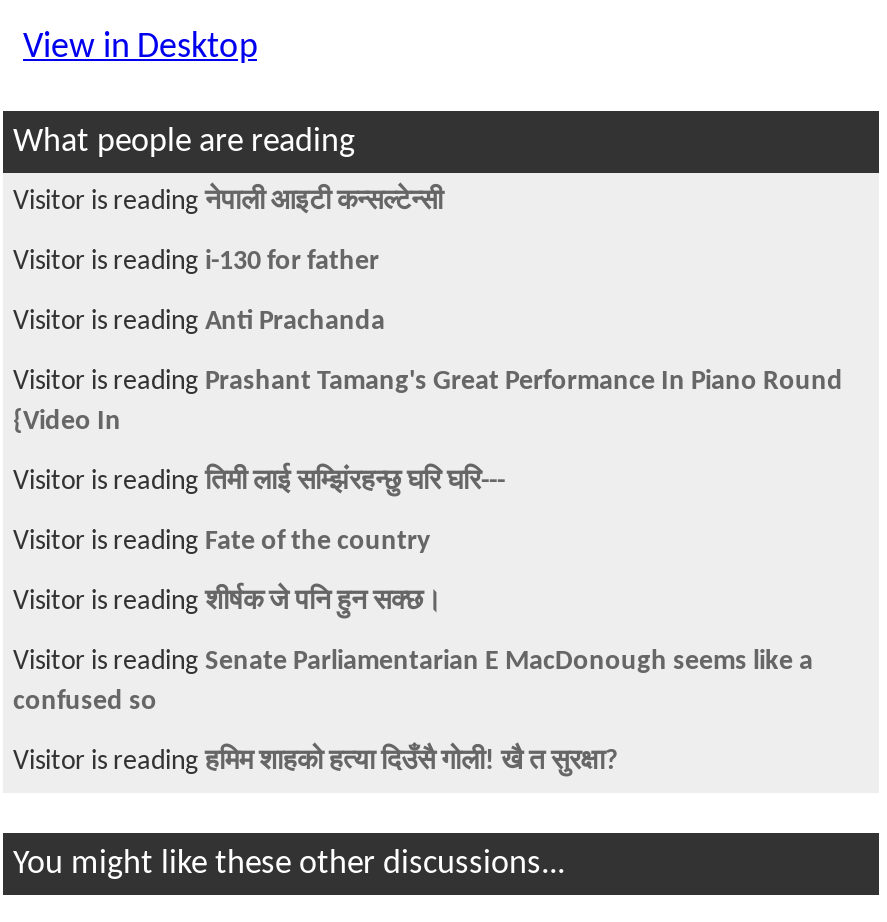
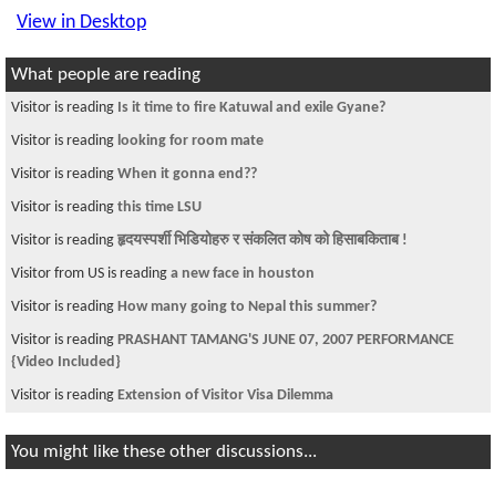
[13,187,443,217] Visitor is reading नेपाली आइटी कन्सल्टेन्सी -> [11,100,385,116] Visitor is reading Is it time to fire Katuwal and exile Gyane?
[13,247,379,277] Visitor is reading i-130 for father -> [11,133,264,149] Visitor is reading looking for room mate
[13,307,385,337] Visitor is reading Anti Prachanda -> [11,166,257,183] Visitor is reading When it gonna end??
[13,367,843,437] Visitor is reading Prashant Tamang's Great Performance In Piano Round | {Video In -> [11,199,202,216] Visitor is reading this time LSU
[13,467,505,497] Visitor is reading तिमी लाई सम्झिंरहन्छु घरि घरि--- -> [11,232,408,249] Visitor is reading हृदयस्पर्शी भिडियोहरु र संकलित कोष को हिसाबकिताब !
[13,527,431,557] Visitor is reading Fate of the country -> [11,266,315,282] Visitor from US is reading a new face in houston
[13,587,441,617] Visitor is reading शीर्षक जे पनि हुन सक्छ। -> [11,299,377,315] Visitor is reading How many going to Nepal this summer?
[13,647,813,717] Visitor is reading Senate Parliamentarian E MacDonough seems like a | confused so -> [11,332,454,371] Visitor is reading PRASHANT TAMANG'S JUNE 07, 2007 PERFORMANCE | {Video Included}
[13,747,617,777] Visitor is reading हमिम शाहको हत्या दिउँसै गोली! खै त सुरक्षा? -> [11,387,333,404] Visitor is reading Extension of Visitor Visa Dilemma

